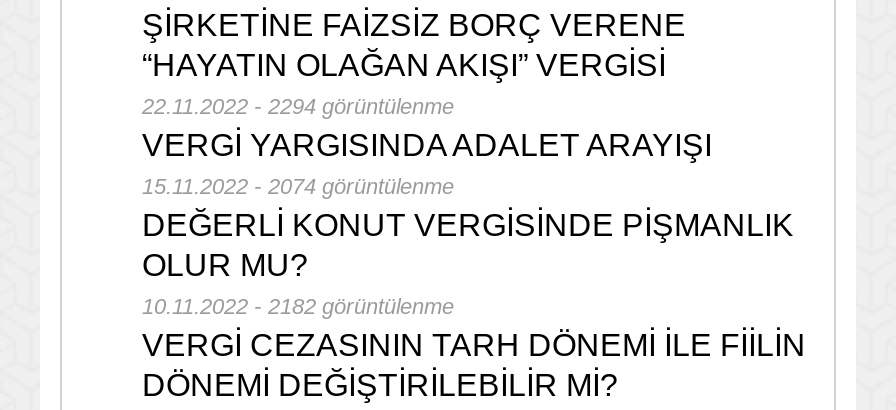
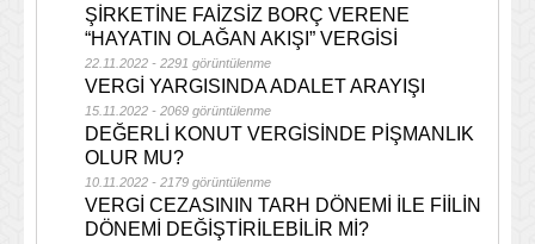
[142,95,454,119] 22.11.2022 - 2294 görüntülenme -> [85,56,271,71] 22.11.2022 - 2291 görüntülenme
[142,175,454,199] 15.11.2022 - 2074 görüntülenme -> [85,104,271,118] 15.11.2022 - 2069 görüntülenme
[142,295,454,319] 10.11.2022 - 2182 görüntülenme -> [85,175,271,190] 10.11.2022 - 2179 görüntülenme

